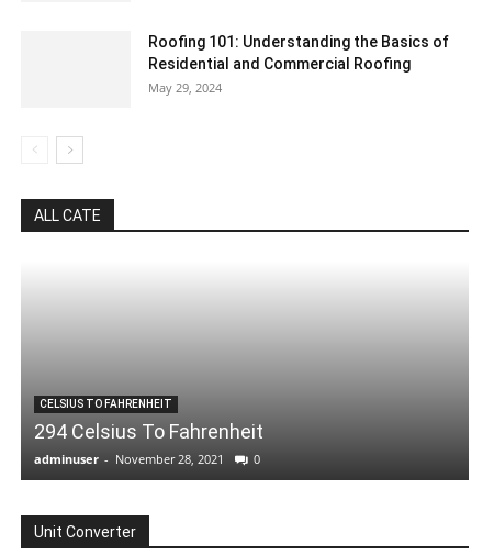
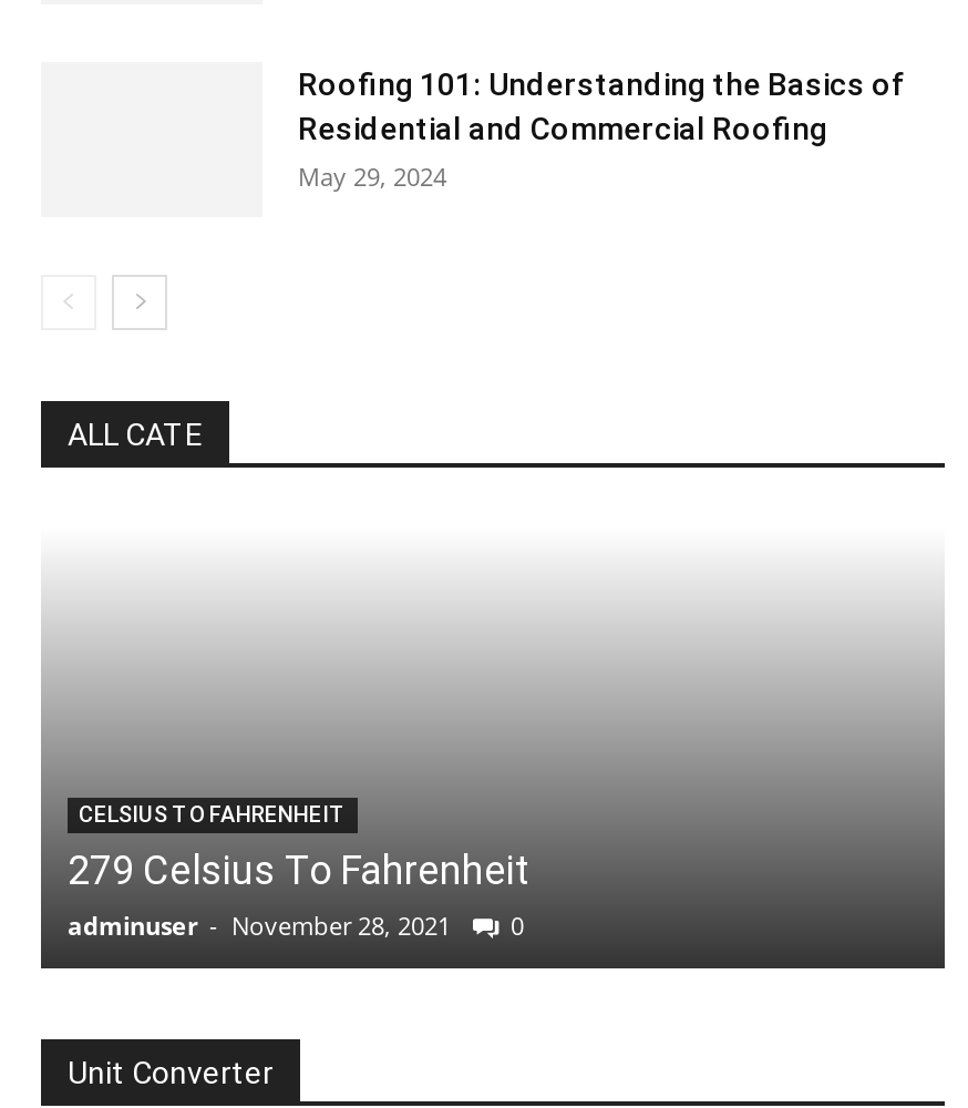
[34,420,263,443] 294 Celsius To Fahrenheit -> [68,846,531,893] 279 Celsius To Fahrenheit

